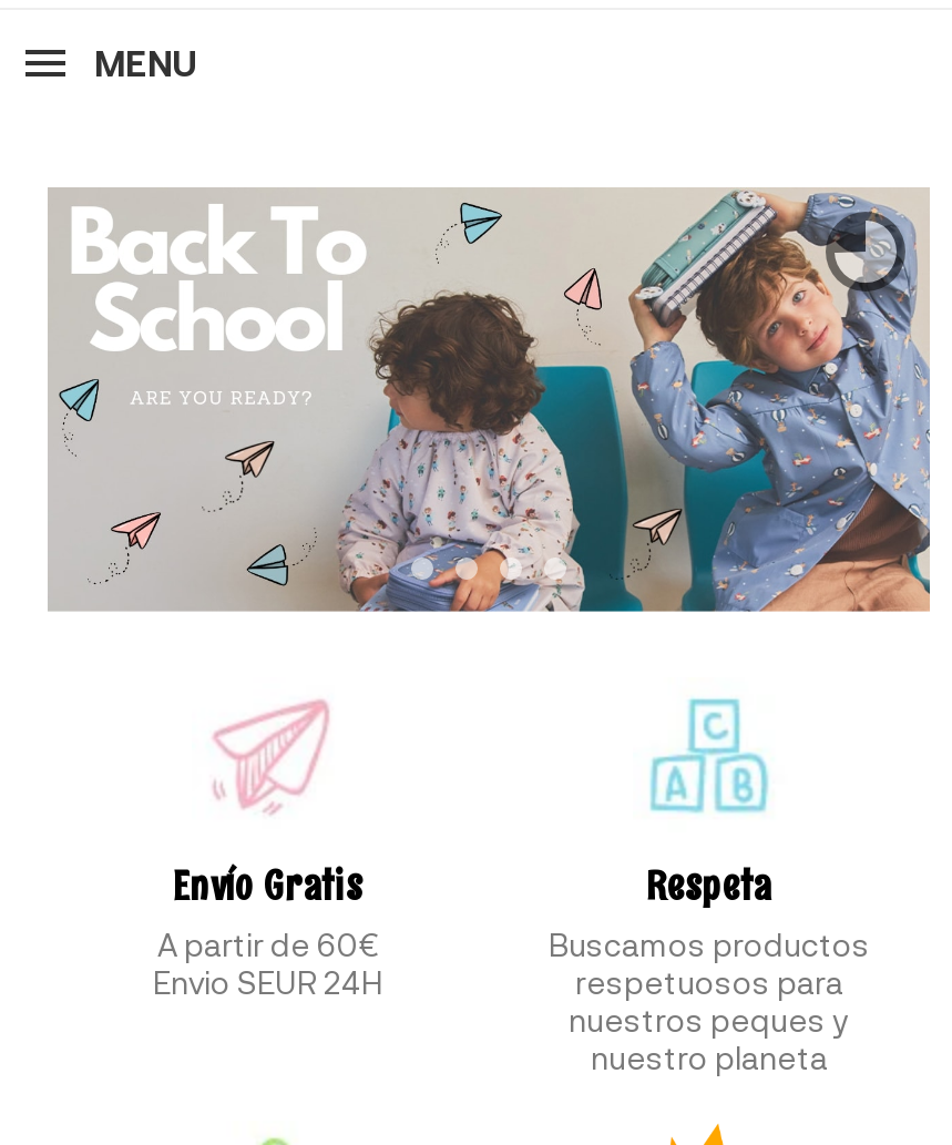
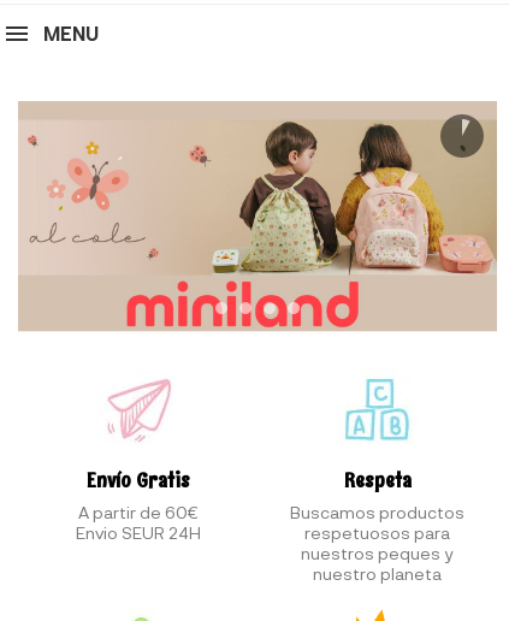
[54,190,932,613] [image] -> [23,105,497,331] [image]

